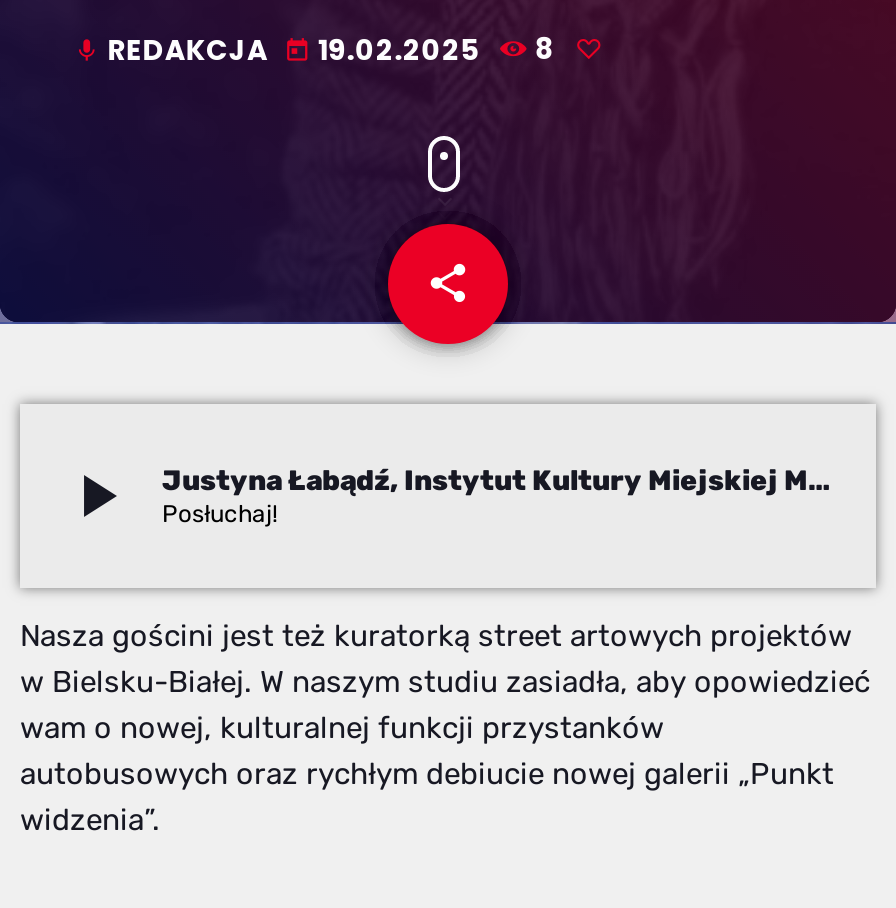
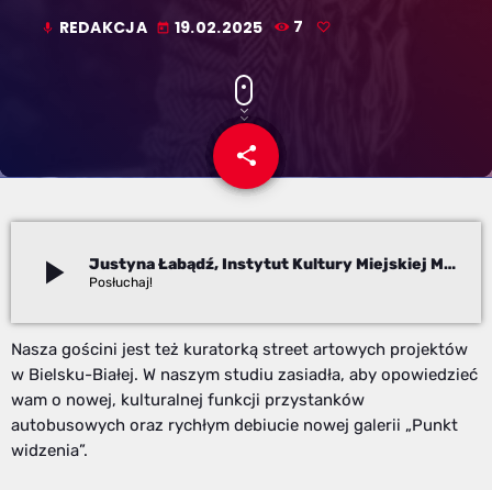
[534,30,560,70] 8 -> [293,16,307,38] 7

